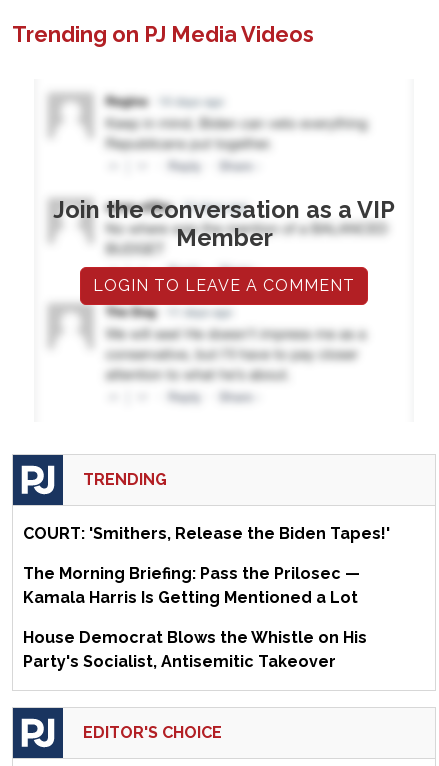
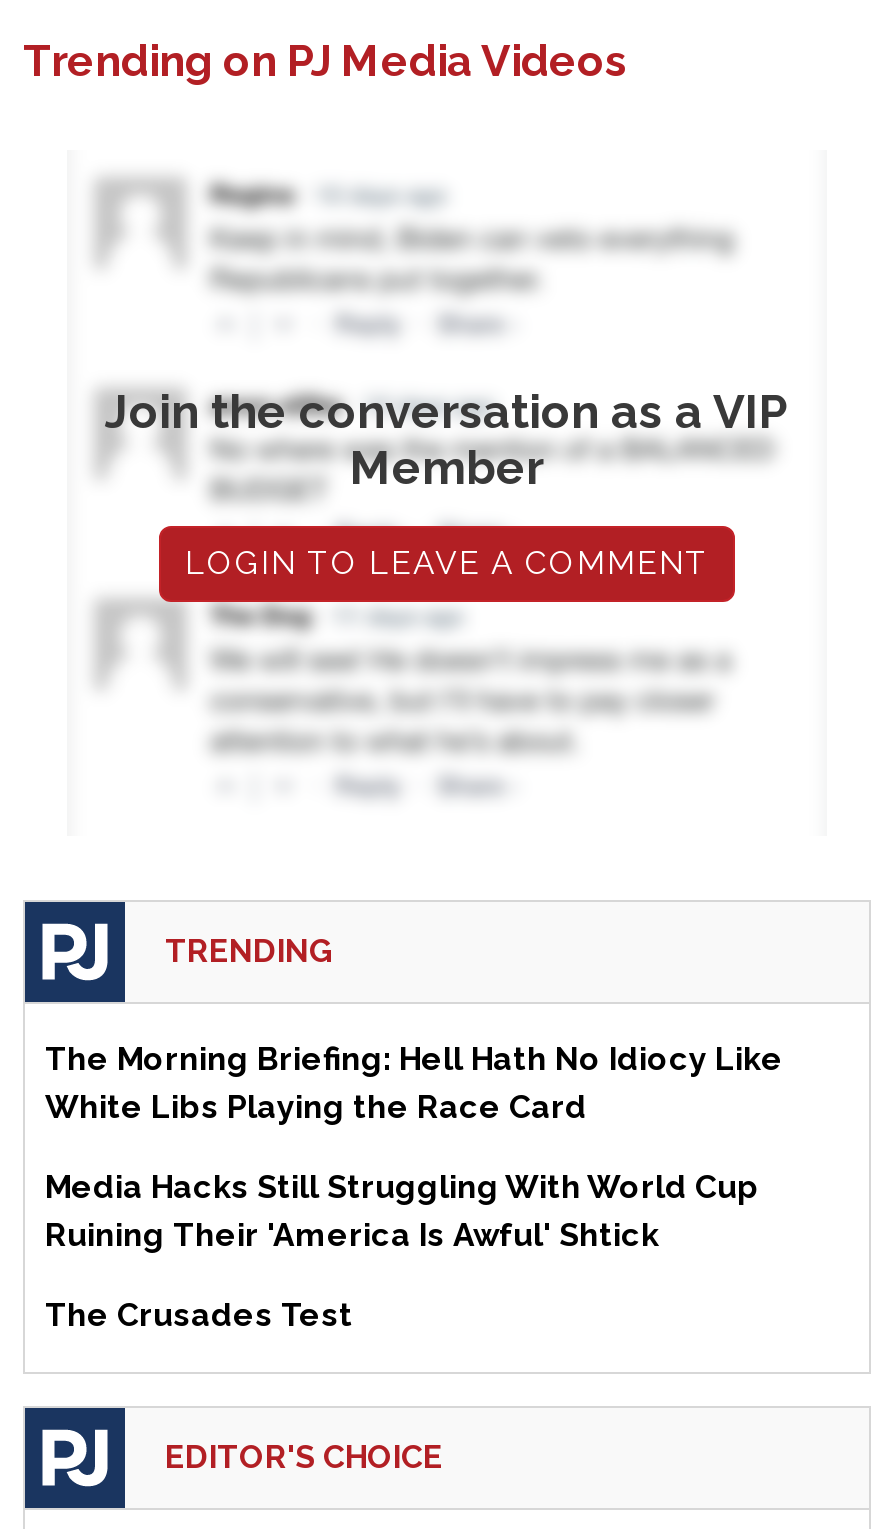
[23,524,390,543] COURT: 'Smithers, Release the Biden Tapes!' -> [45,1040,783,1126] The Morning Briefing: Hell Hath No Idiocy Like | White Libs Playing the Race Card
[23,564,360,607] The Morning Briefing: Pass the Prilosec — | Kamala Harris Is Getting Mentioned a Lot -> [45,1168,759,1254] Media Hacks Still Struggling With World Cup | Ruining Their 'America Is Awful' Shtick
[23,628,367,671] House Democrat Blows the Whistle on His | Party's Socialist, Antisemitic Takeover -> [45,1296,353,1334] The Crusades Test

